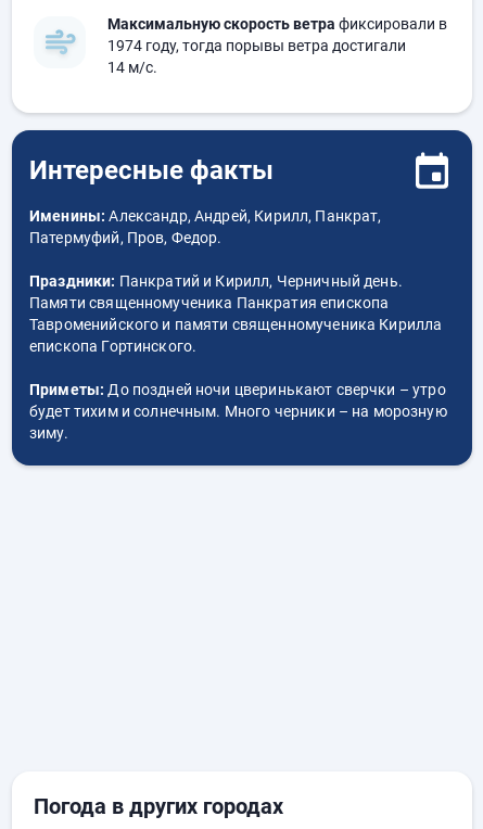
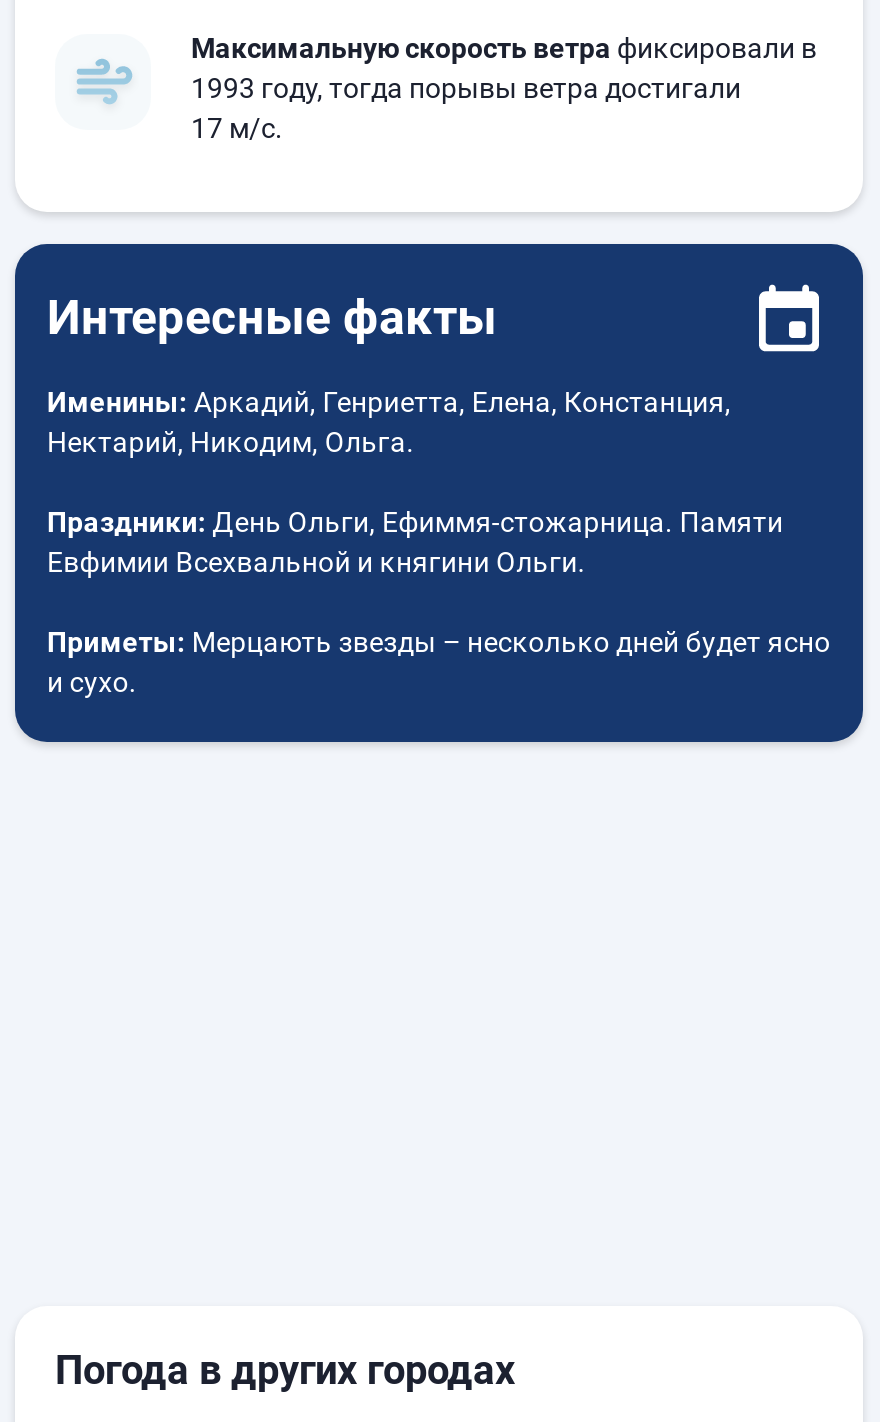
[107,37,406,54] 1974 году, тогда порывы ветра достигали -> [191,72,741,104] 1993 году, тогда порывы ветра достигали
[107,59,157,76] 14 м/с. -> [191,112,283,144] 17 м/с.
[29,207,382,246] Именины: Александр, Андрей, Кирилл, Панкрат, | Патермуфий, Пров, Федор. -> [47,386,731,458] Именины: Аркадий, Генриетта, Елена, Констанция, | Нектарий, Никодим, Ольга.
[29,272,442,355] Праздники: Панкратий и Кирилл, Черничный день. | Памяти священномученика Панкратия епископа | Тавроменийского и памяти священномученика Кирилла | епископа Гортинского. -> [47,506,783,578] Праздники: День Ольги, Ефиммя-стожарница. Памяти | Евфимии Всехвальной и княгини Ольги.
[29,381,447,442] Приметы: До поздней ночи цверинькают сверчки – утро | будет тихим и солнечным. Много черники – на морозную | зиму. -> [47,626,831,698] Приметы: Мерцають звезды – несколько дней будет ясно | и сухо.

